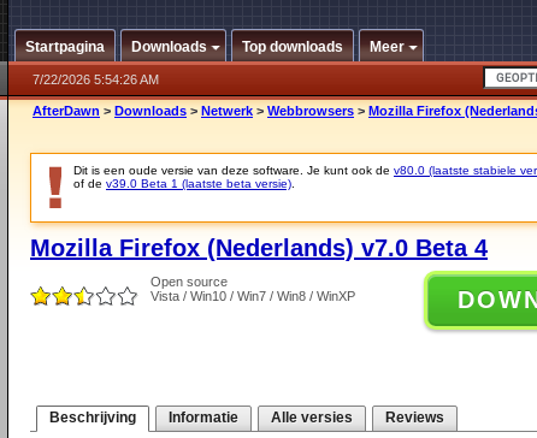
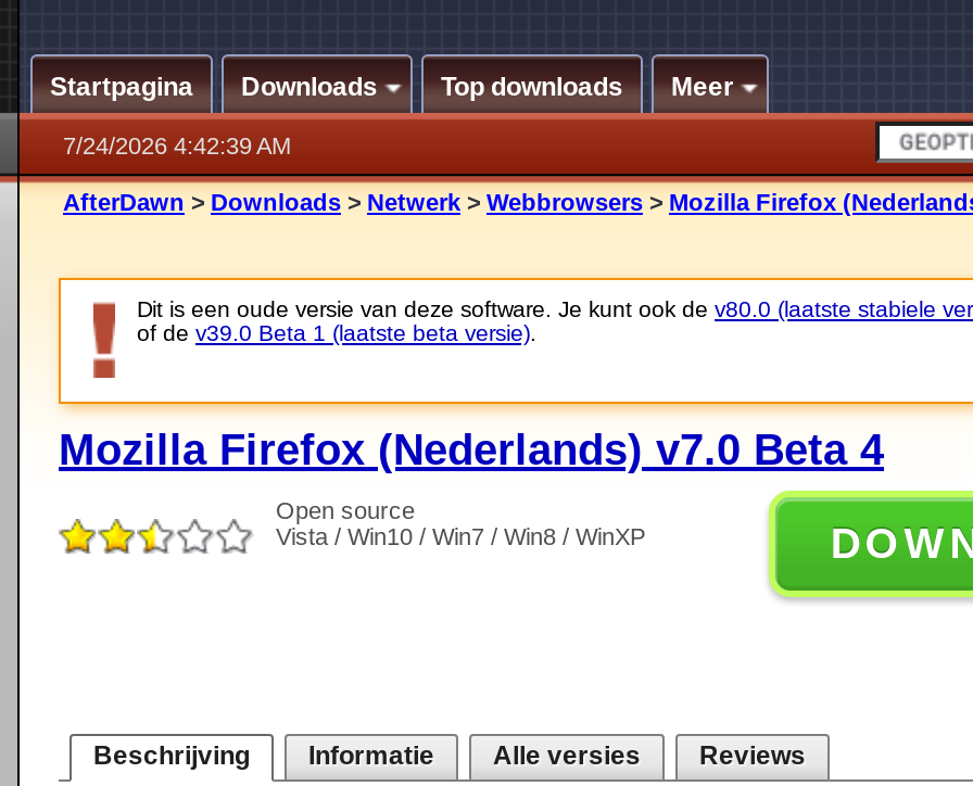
[33,72,159,87] 7/22/2026 5:54:26 AM -> [63,132,291,159] 7/24/2026 4:42:39 AM

